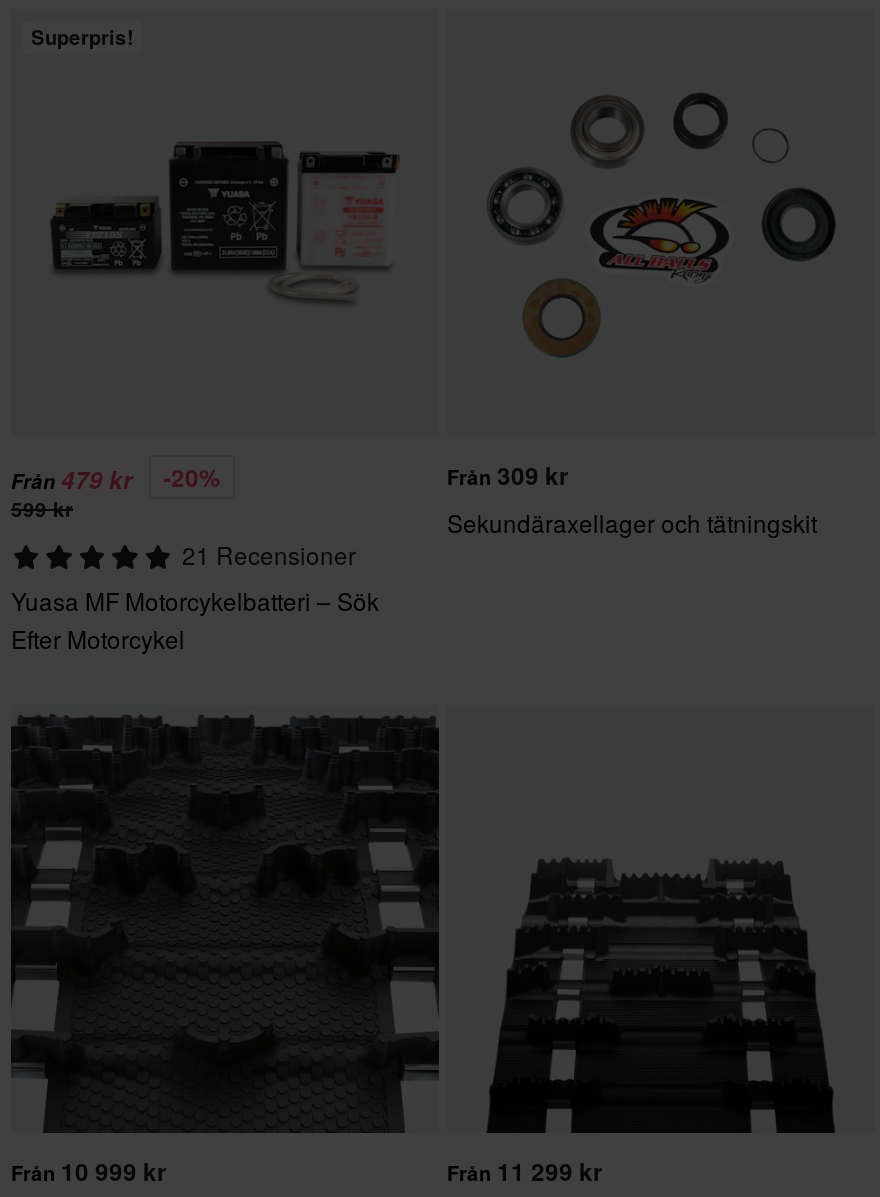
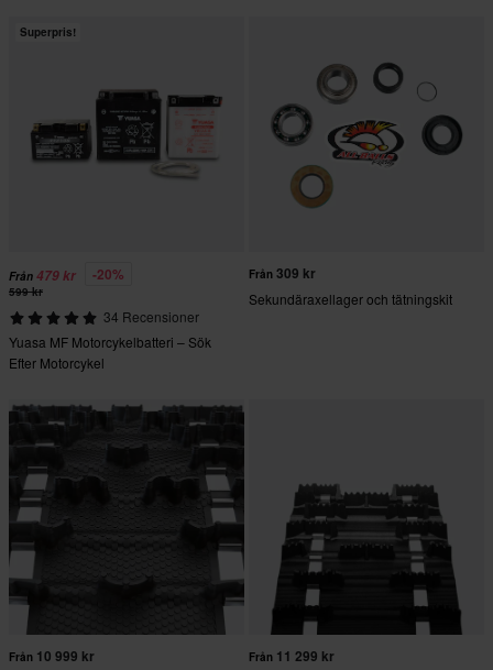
[182,537,356,571] 21 Recensioner -> [103,307,199,326] 34 Recensioner

